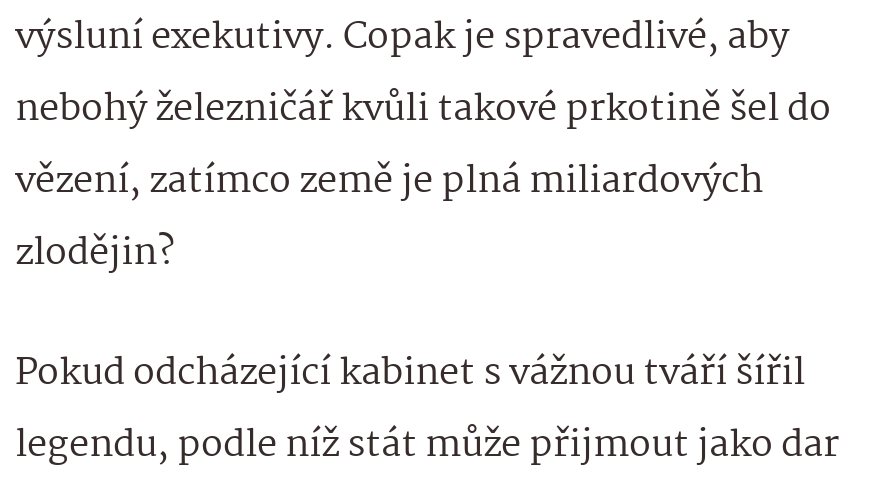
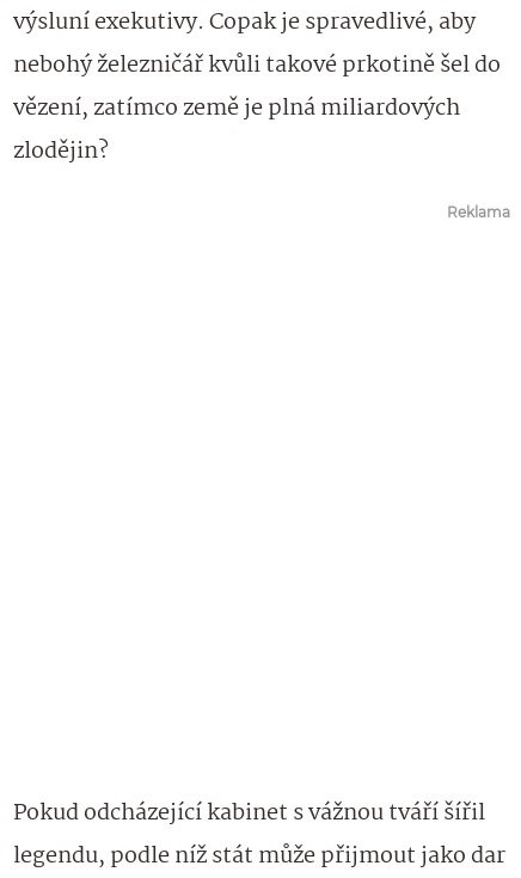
none -> [447,203,510,221] Reklama

